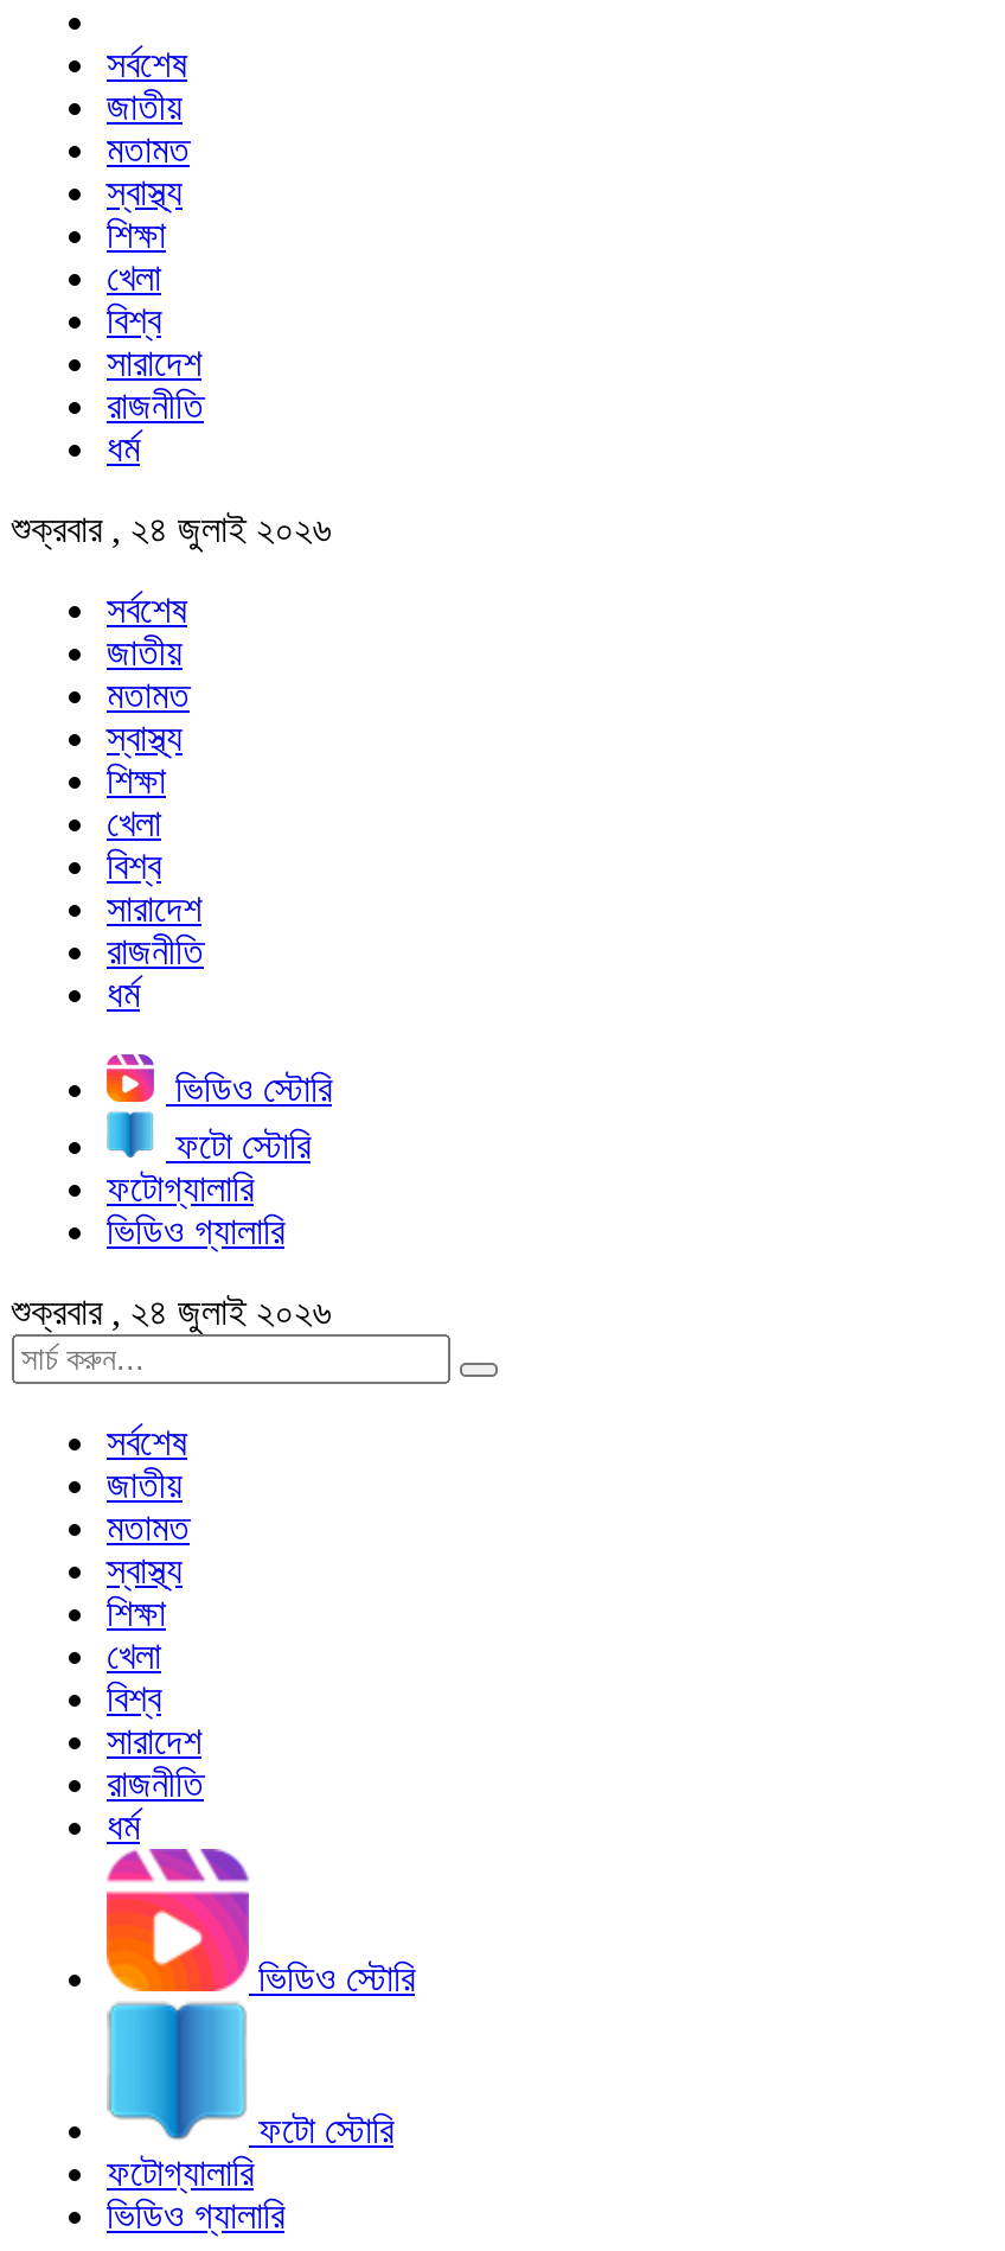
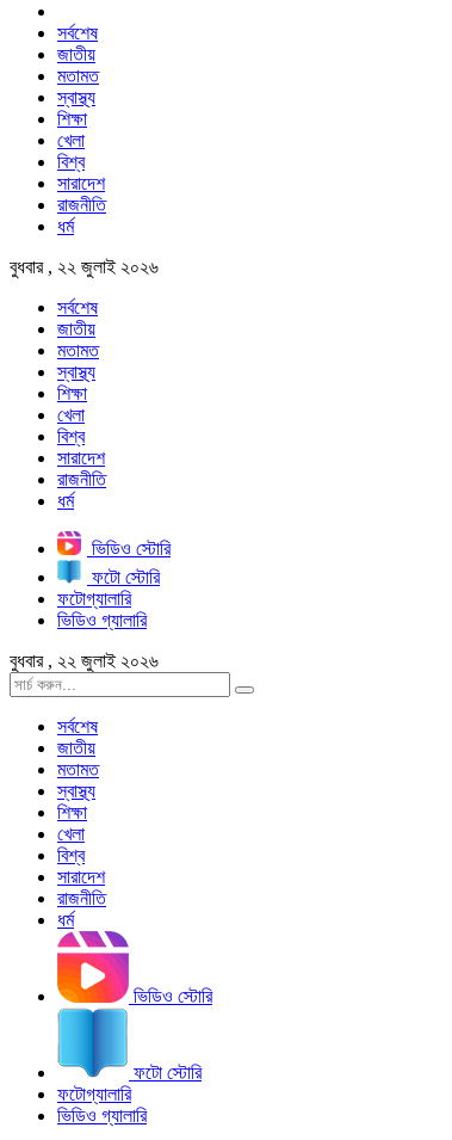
[12,509,332,549] শুক্রবার , ২৪ জুলাই ২০২৬ -> [10,257,159,277] বুধবার , ২২ জুলাই ২০২৬
[12,1292,332,1332] শুক্রবার , ২৪ জুলাই ২০২৬ -> [10,651,159,671] বুধবার , ২২ জুলাই ২০২৬

